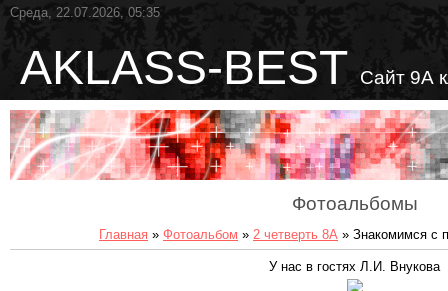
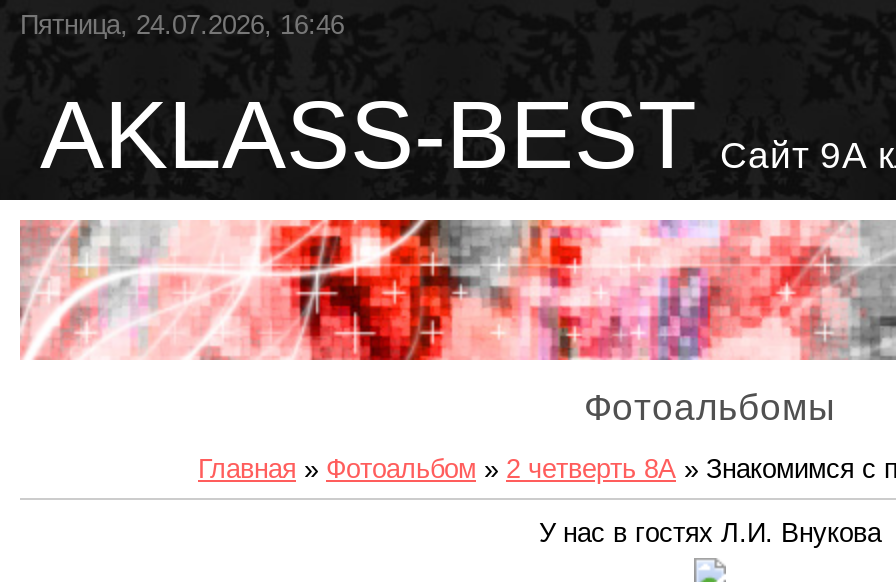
[10,5,160,20] Среда, 22.07.2026, 05:35 -> [20,10,344,40] Пятница, 24.07.2026, 16:46

